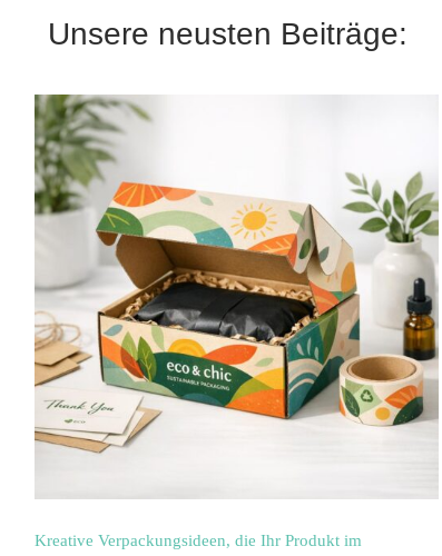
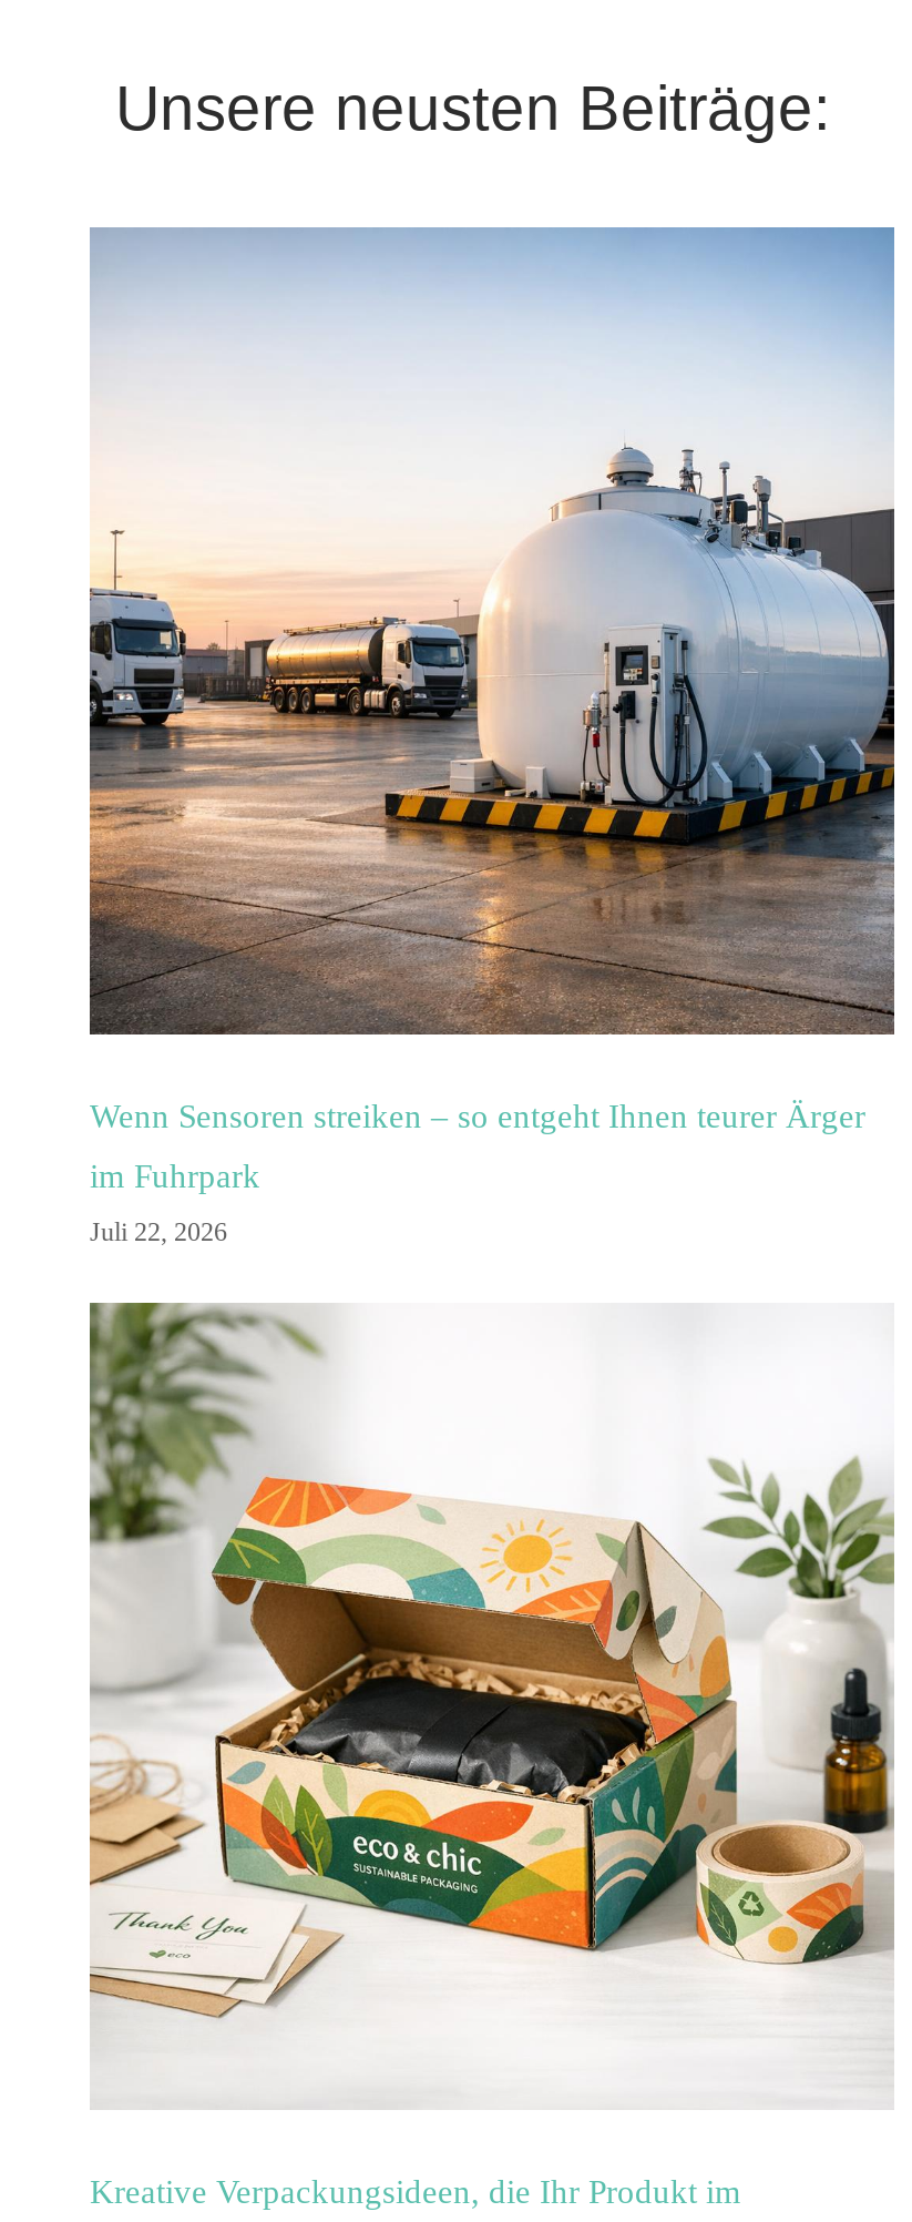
none -> [88,225,896,1246] [image] | Wenn Sensoren streiken – so entgeht Ihnen teurer Ärger | im Fuhrpark | Juli 22, 2026

